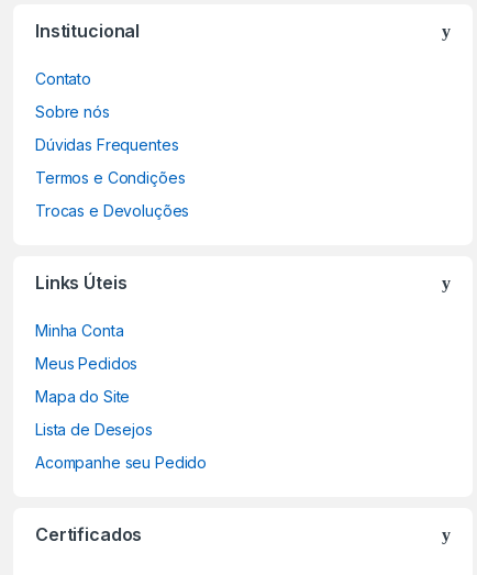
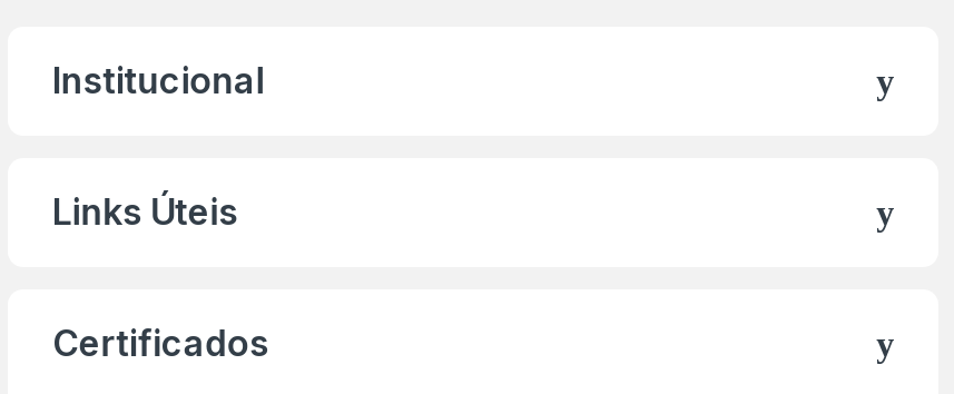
[35,69,189,220] Contato | Sobre nós | Dúvidas Frequentes | Termos e Condições | Trocas e Devoluções -> none
[35,321,207,472] Minha Conta | Meus Pedidos | Mapa do Site | Lista de Desejos | Acompanhe seu Pedido -> none

